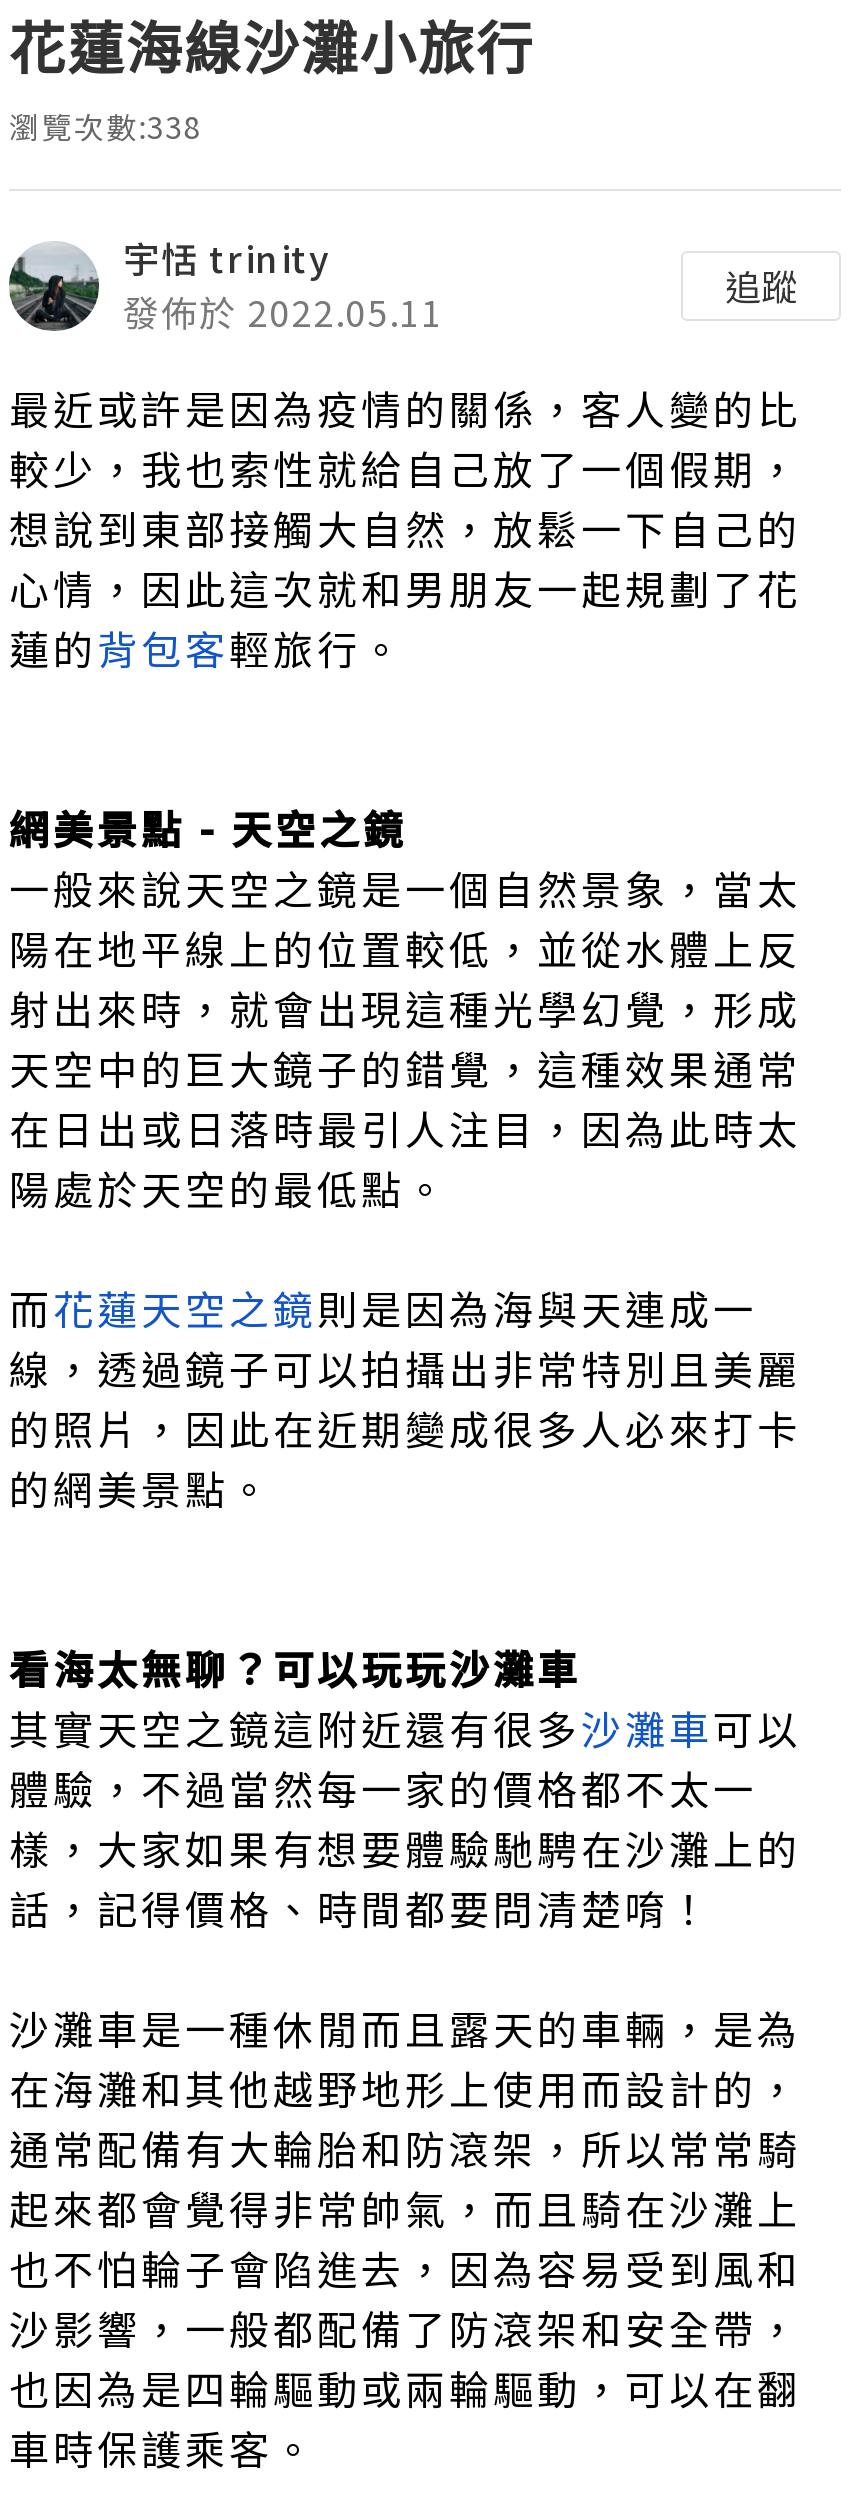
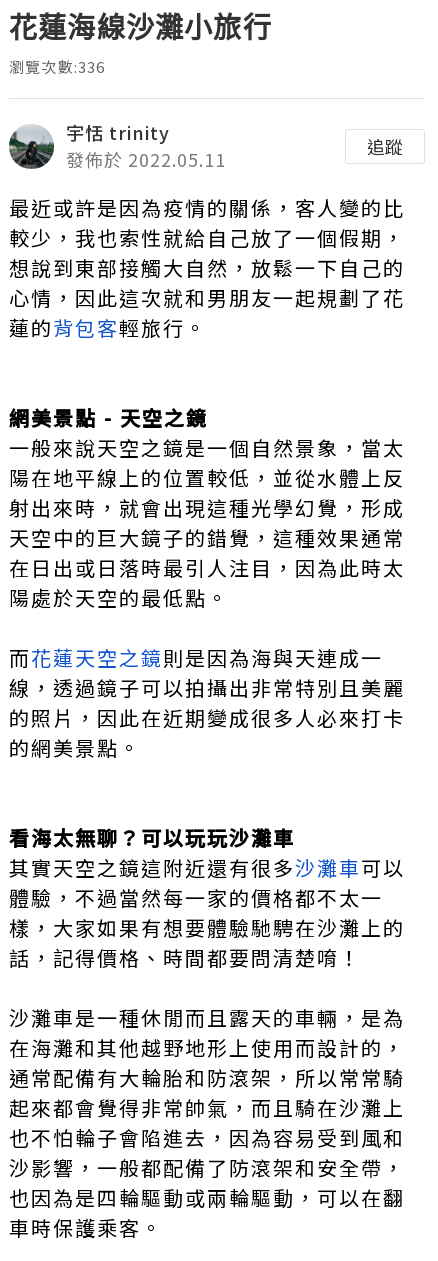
[9,105,202,147] 瀏覽次數:338 -> [9,56,106,77] 瀏覽次數:336

